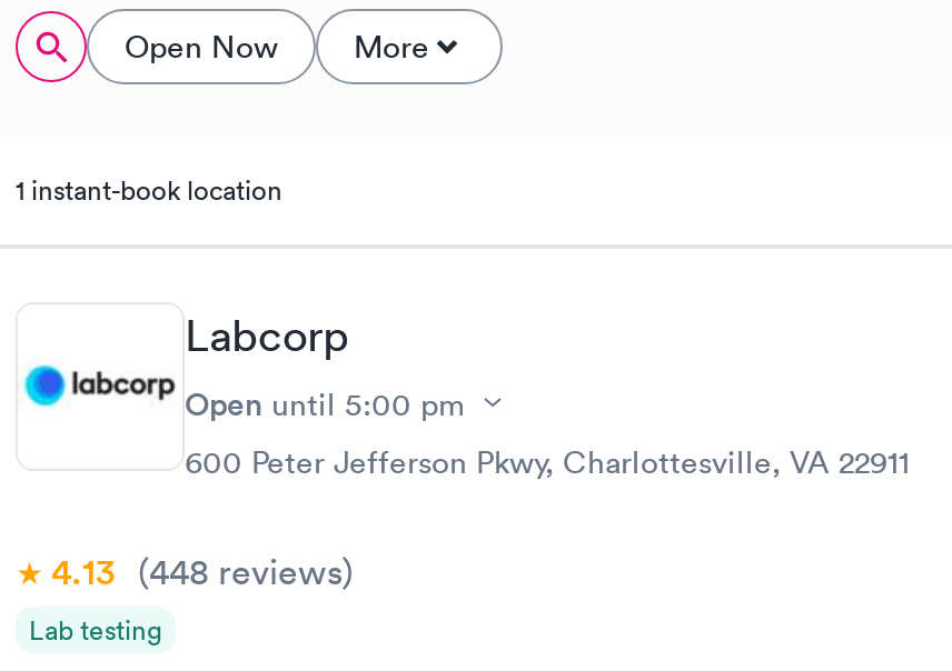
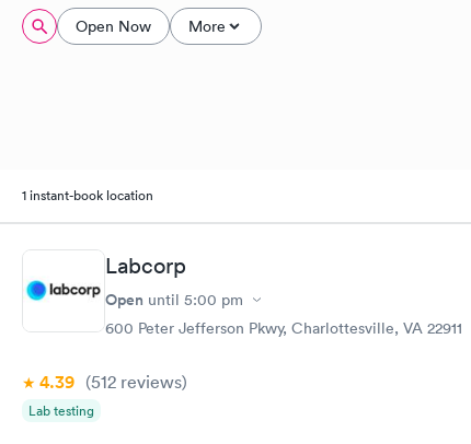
[51,548,354,594] 4.13 (448 reviews) -> [39,371,187,394] 4.39 (512 reviews)

